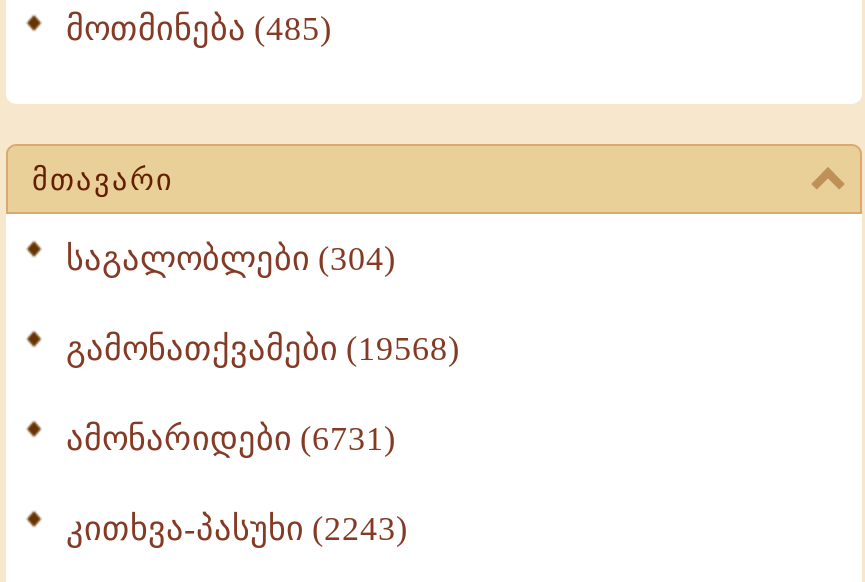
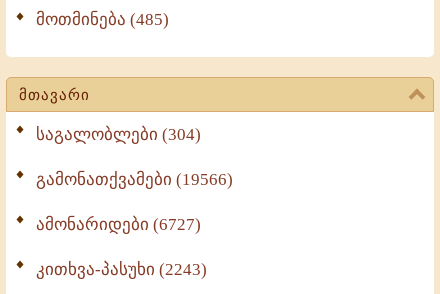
[66,330,460,368] გამონათქვამები (19568) -> [36,170,233,189] გამონათქვამები (19566)
[66,420,396,458] ამონარიდები (6731) -> [36,215,201,234] ამონარიდები (6727)

